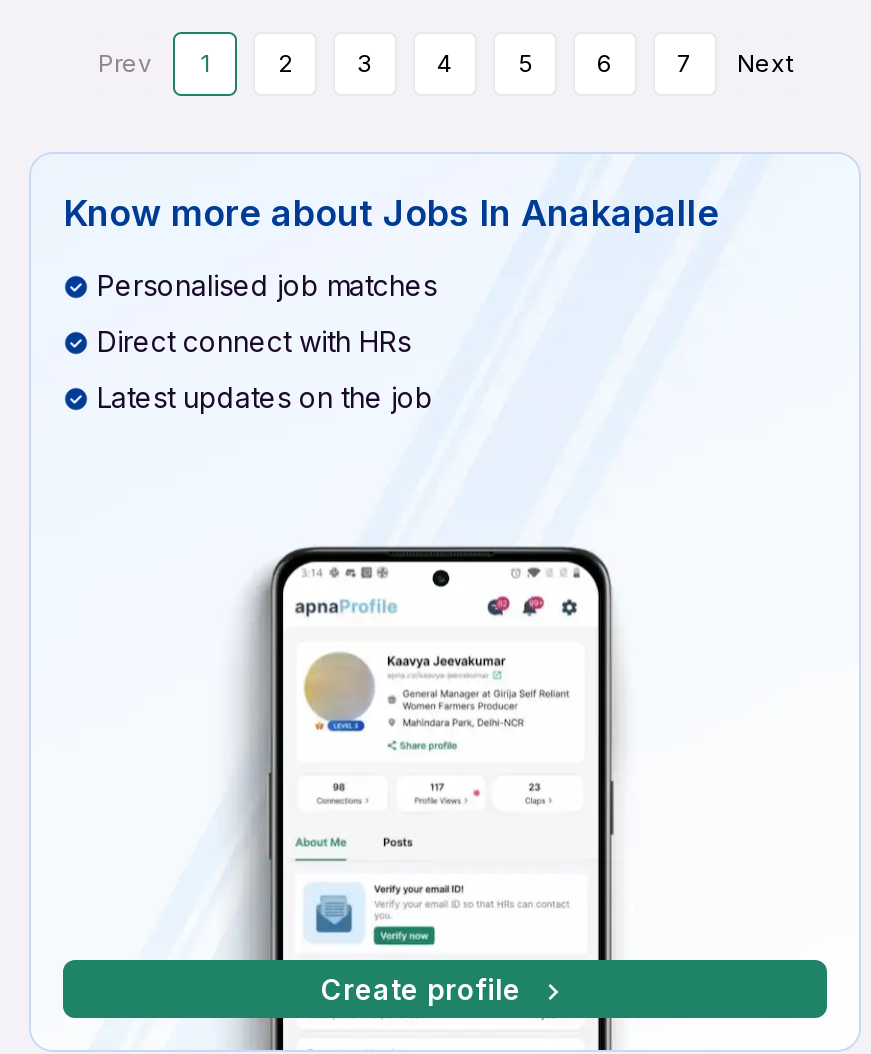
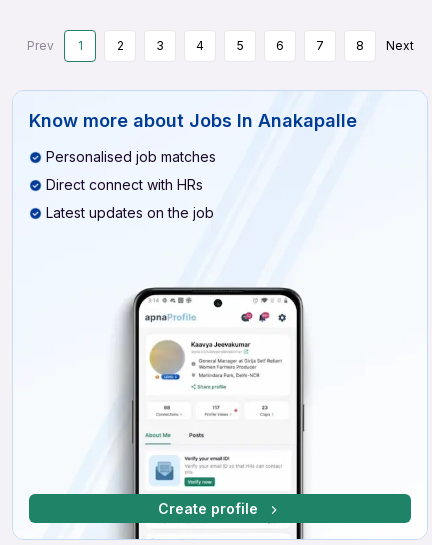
none -> [356,38,364,53] 8

